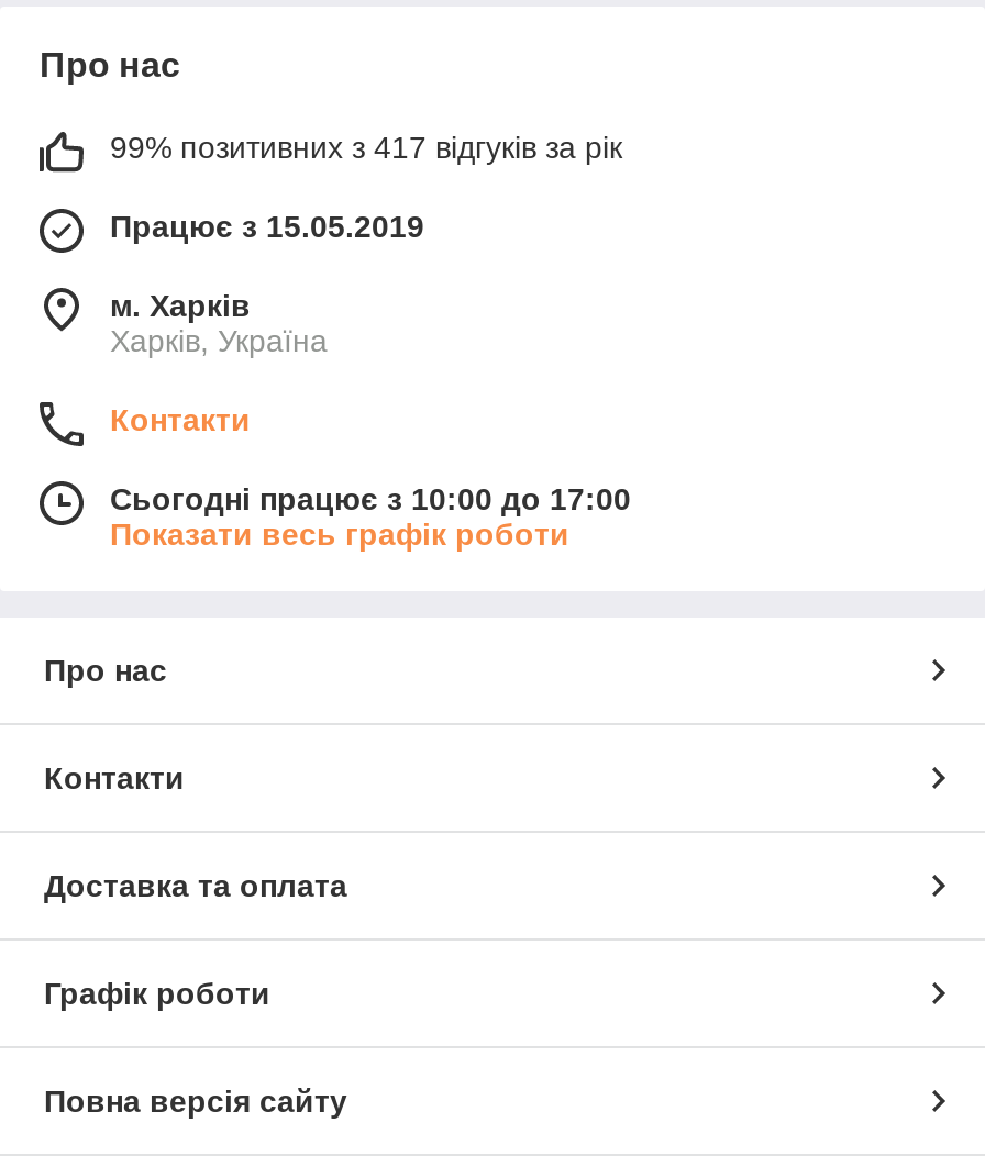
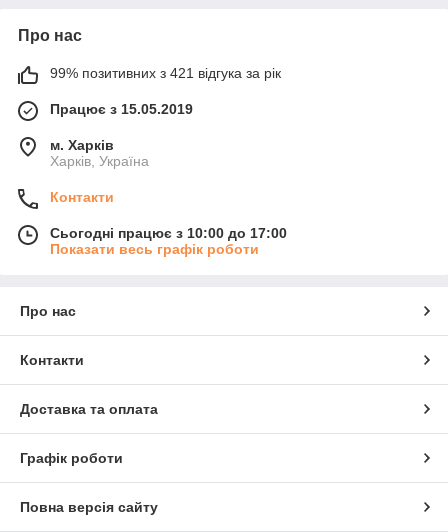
[110,129,622,164] 99% позитивних з 417 відгуків за рік -> [50,65,281,81] 99% позитивних з 421 відгука за рік

